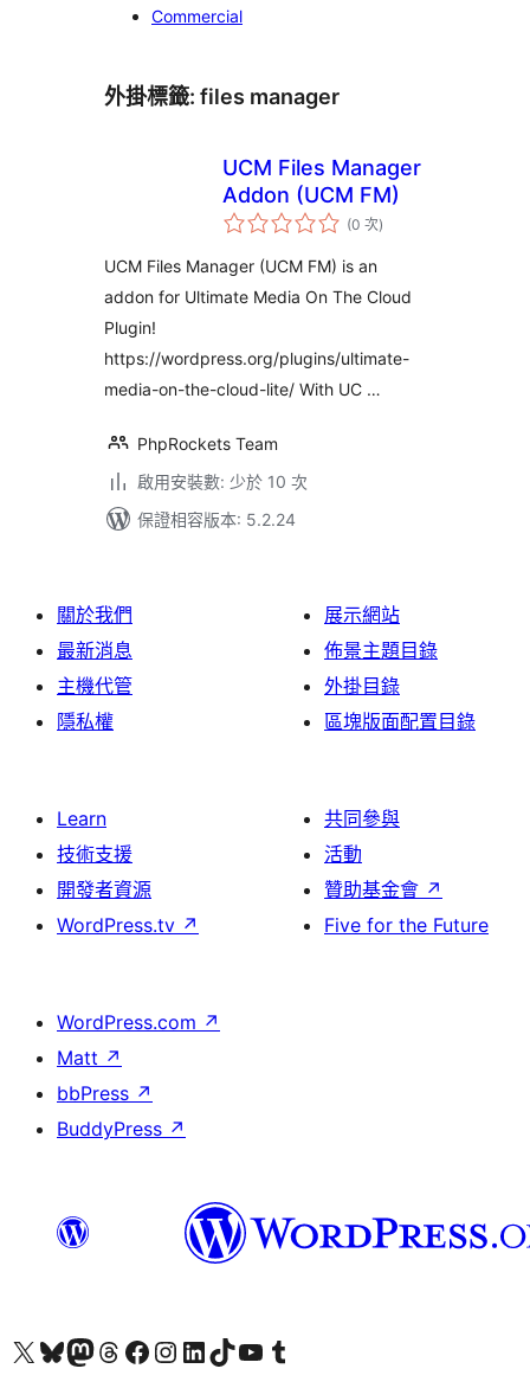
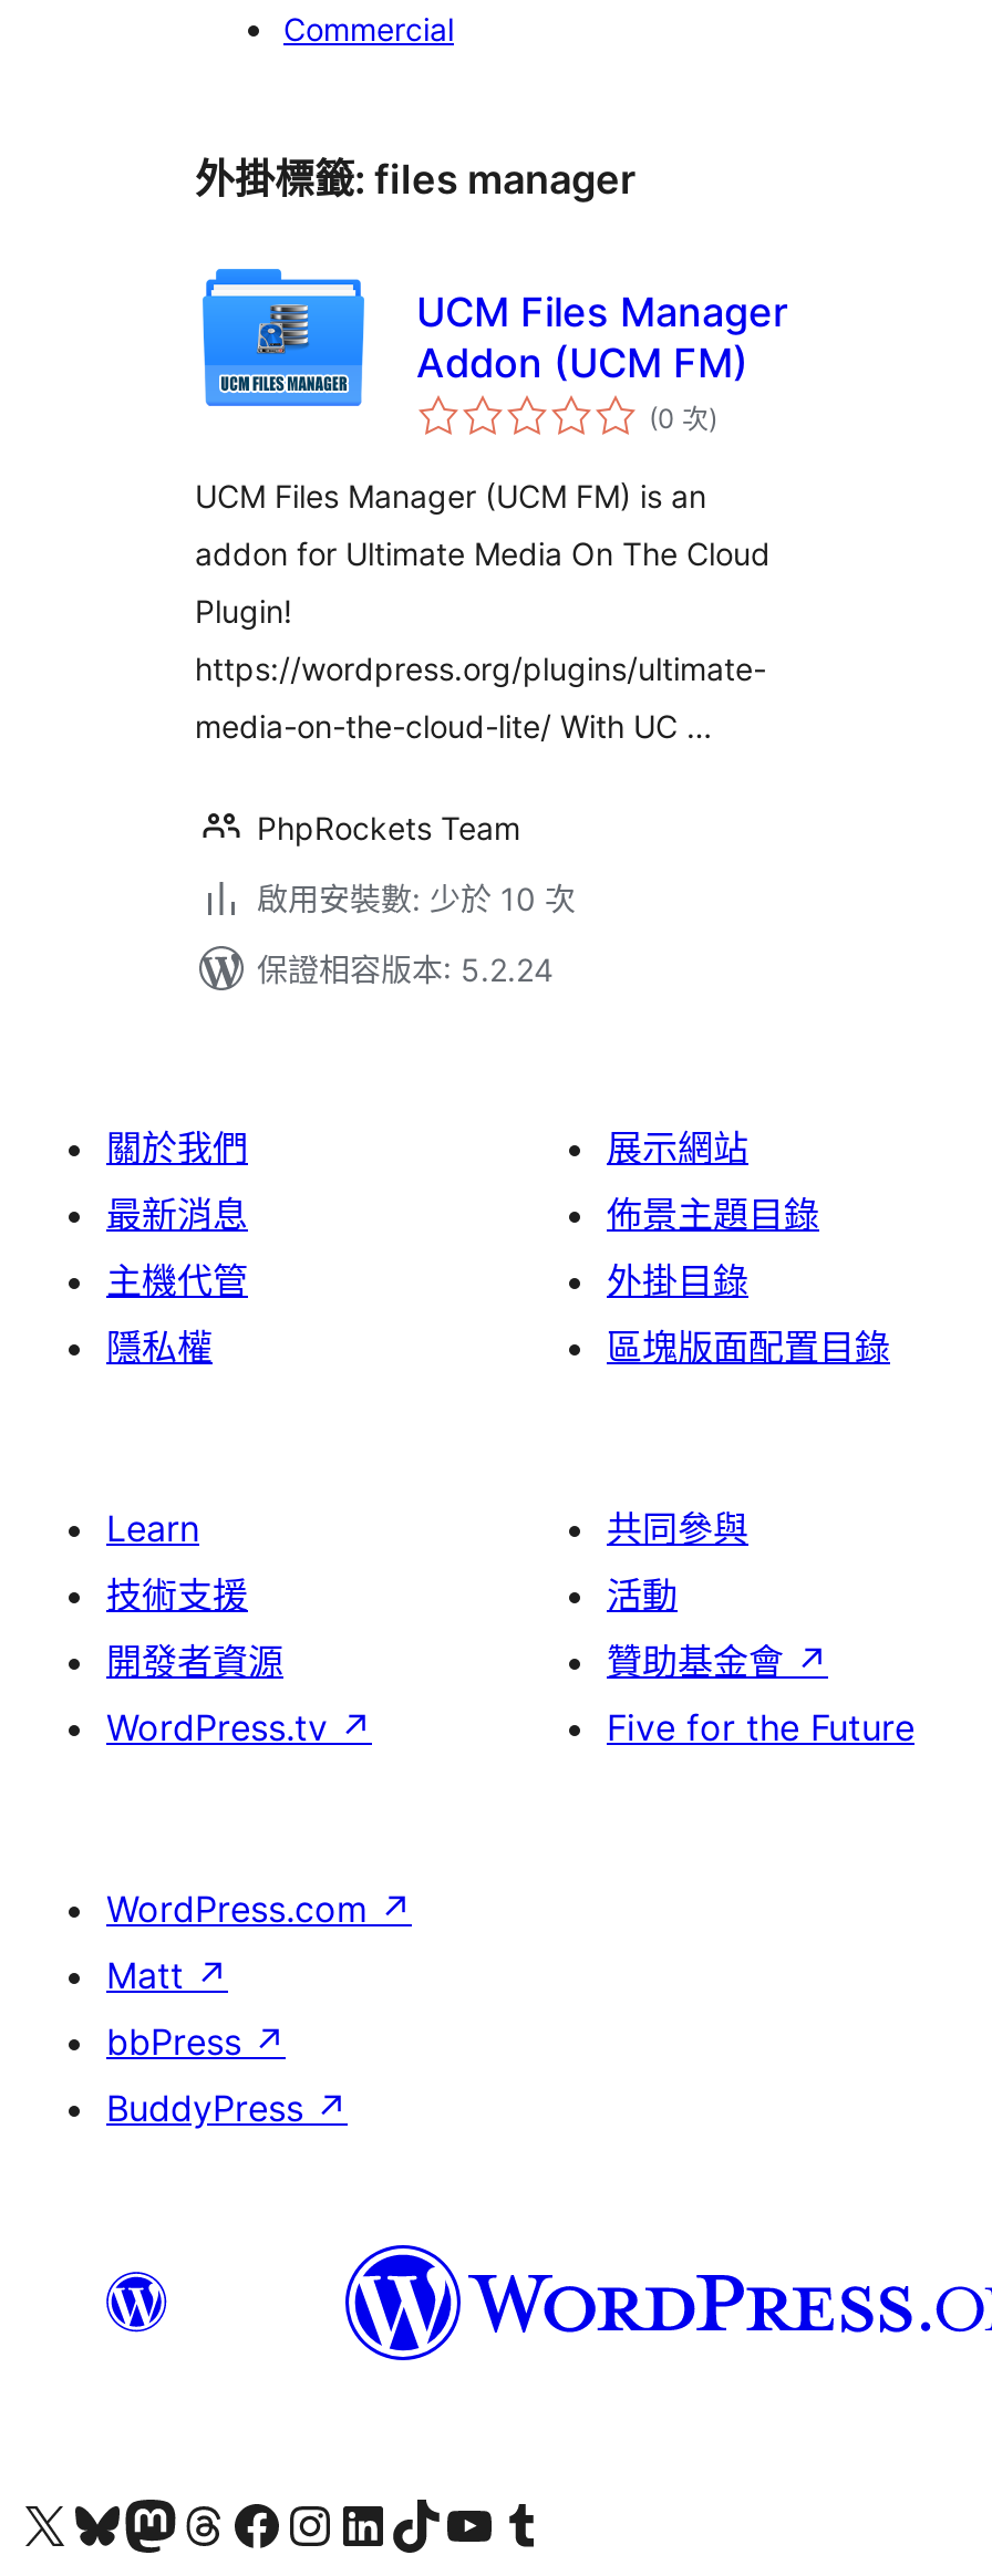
none -> [199,267,368,408] [image]

